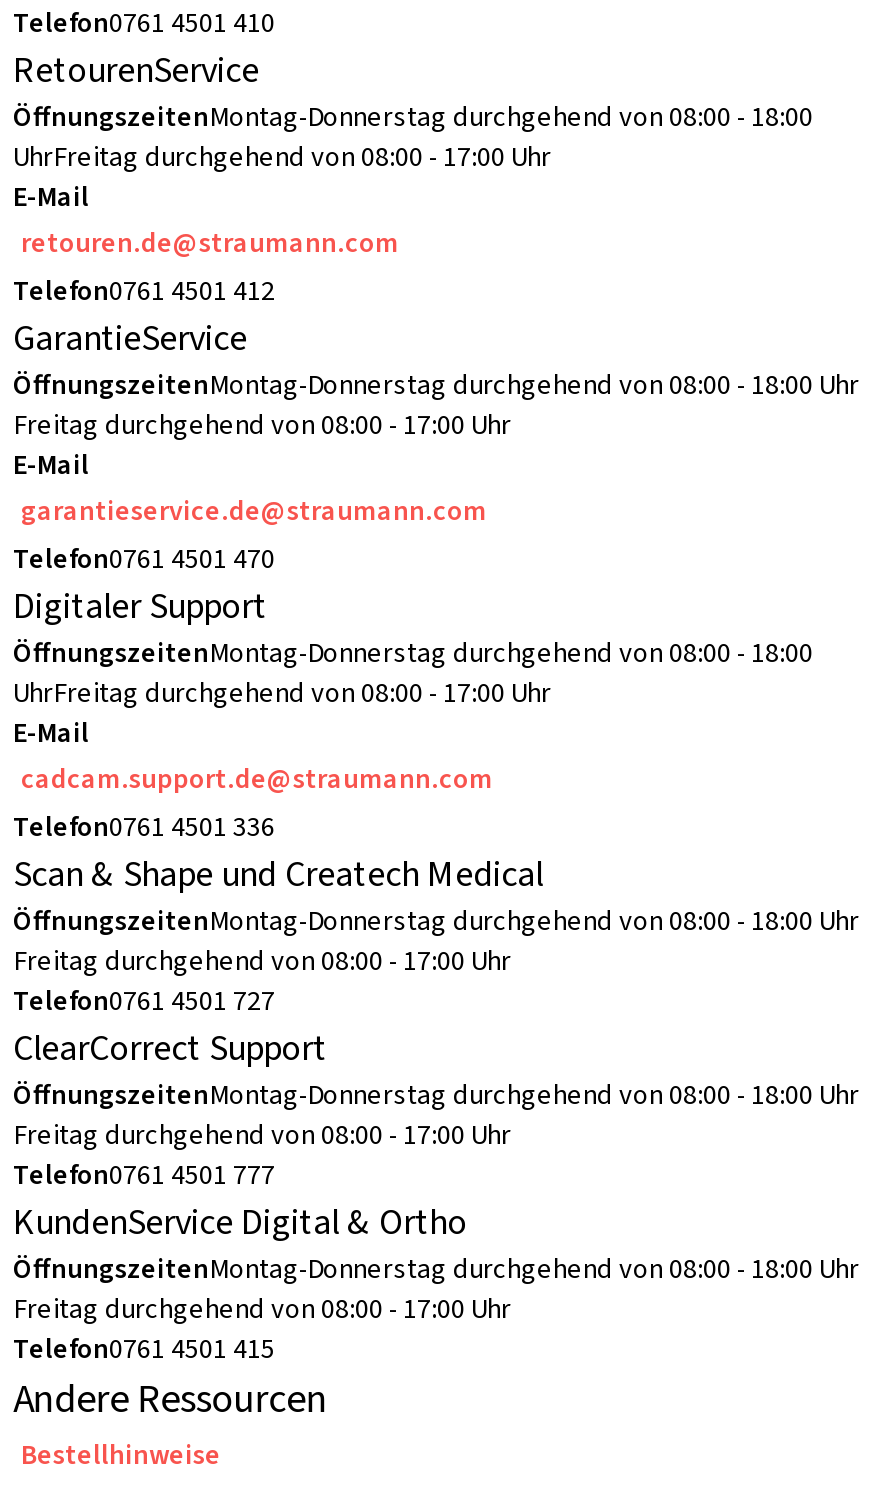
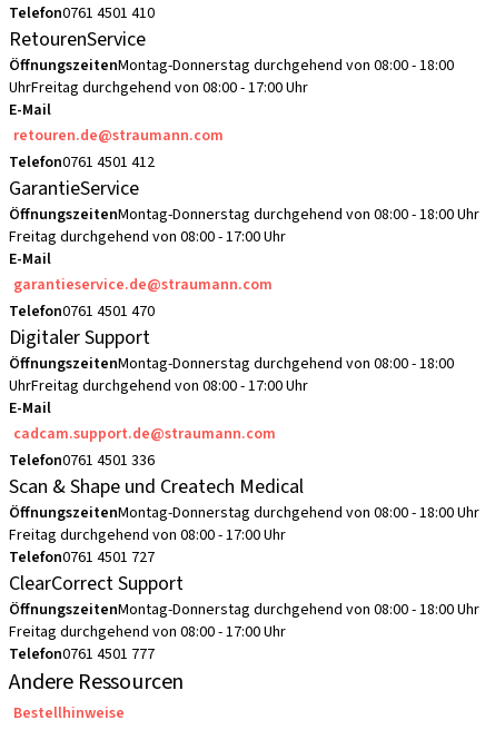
[13,1198,859,1370] KundenService Digital & Ortho | ÖffnungszeitenMontag-Donnerstag durchgehend von 08:00 - 18:00 Uhr | Freitag durchgehend von 08:00 - 17:00 Uhr | Telefon0761 4501 415 -> none

